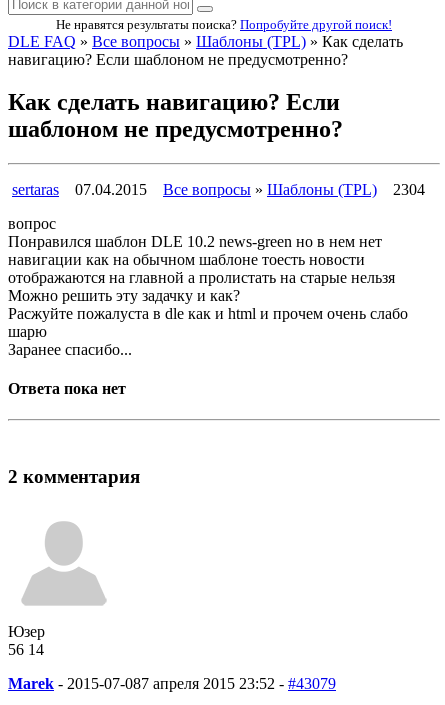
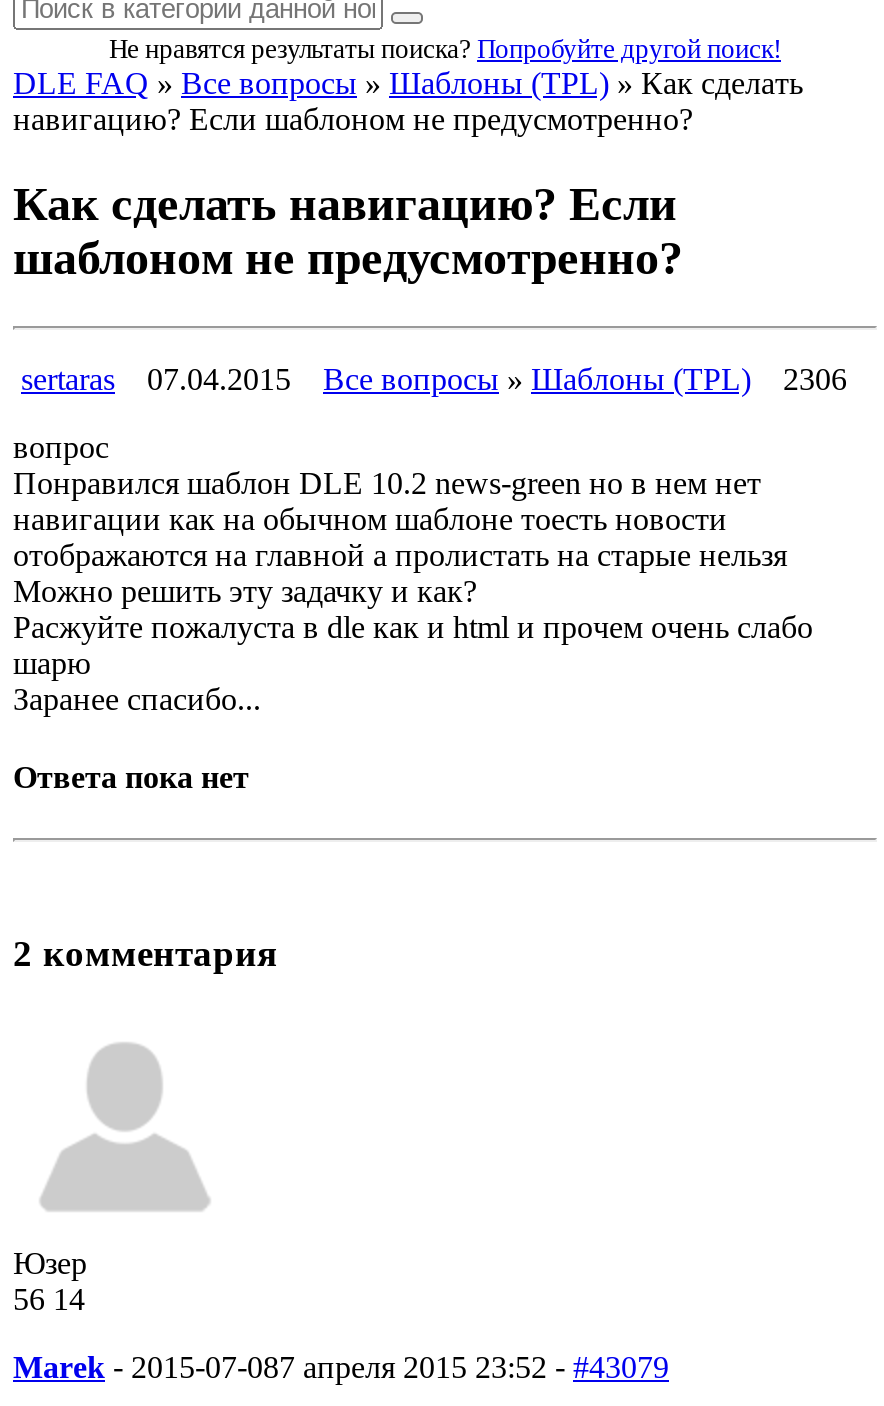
[12,181,425,198] sertaras 07.04.2015 Все вопросы» Шаблоны (TPL) 2304 -> [21,362,847,396] sertaras 07.04.2015 Все вопросы» Шаблоны (TPL) 2306

